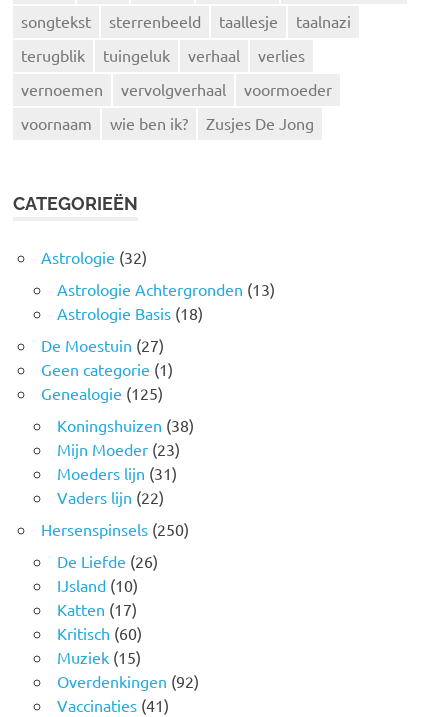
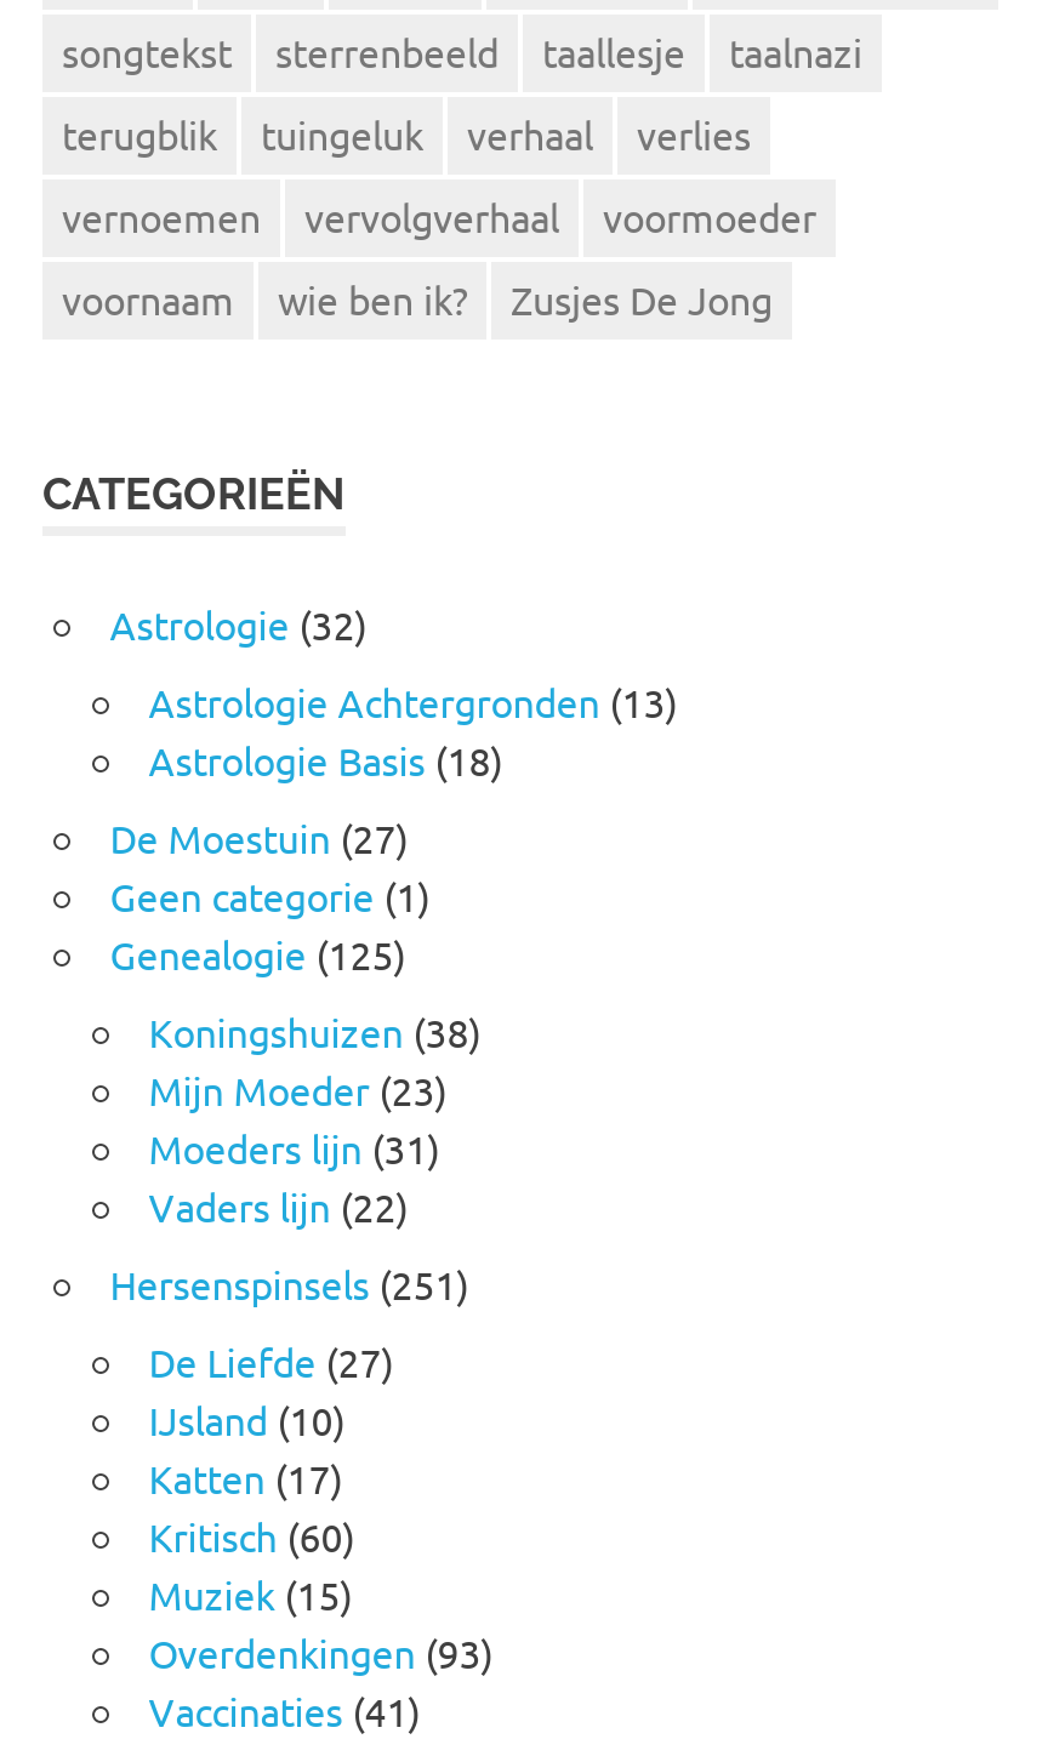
[41,519,189,539] Hersenspinsels (250) -> [110,1258,469,1306] Hersenspinsels (251)
[57,551,158,571] De Liefde (26) -> [149,1335,394,1384] De Liefde (27)
[57,671,199,691] Overdenkingen (92) -> [149,1626,493,1675] Overdenkingen (93)

